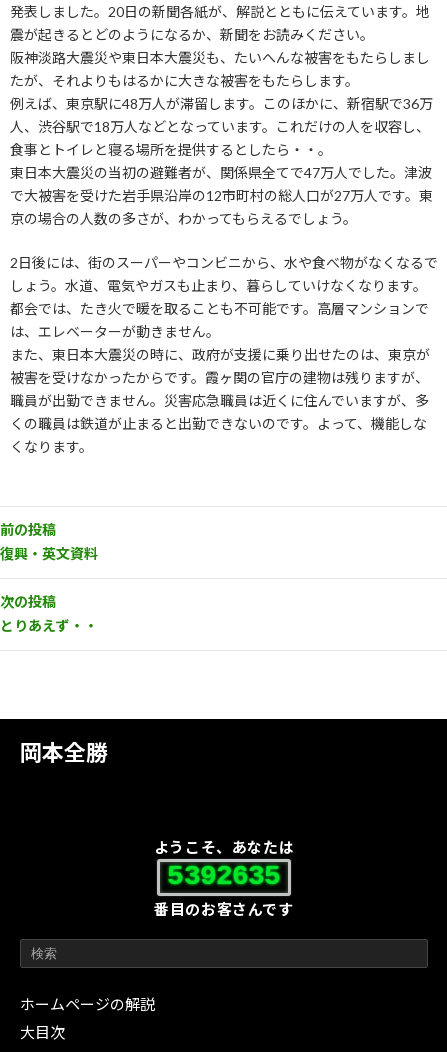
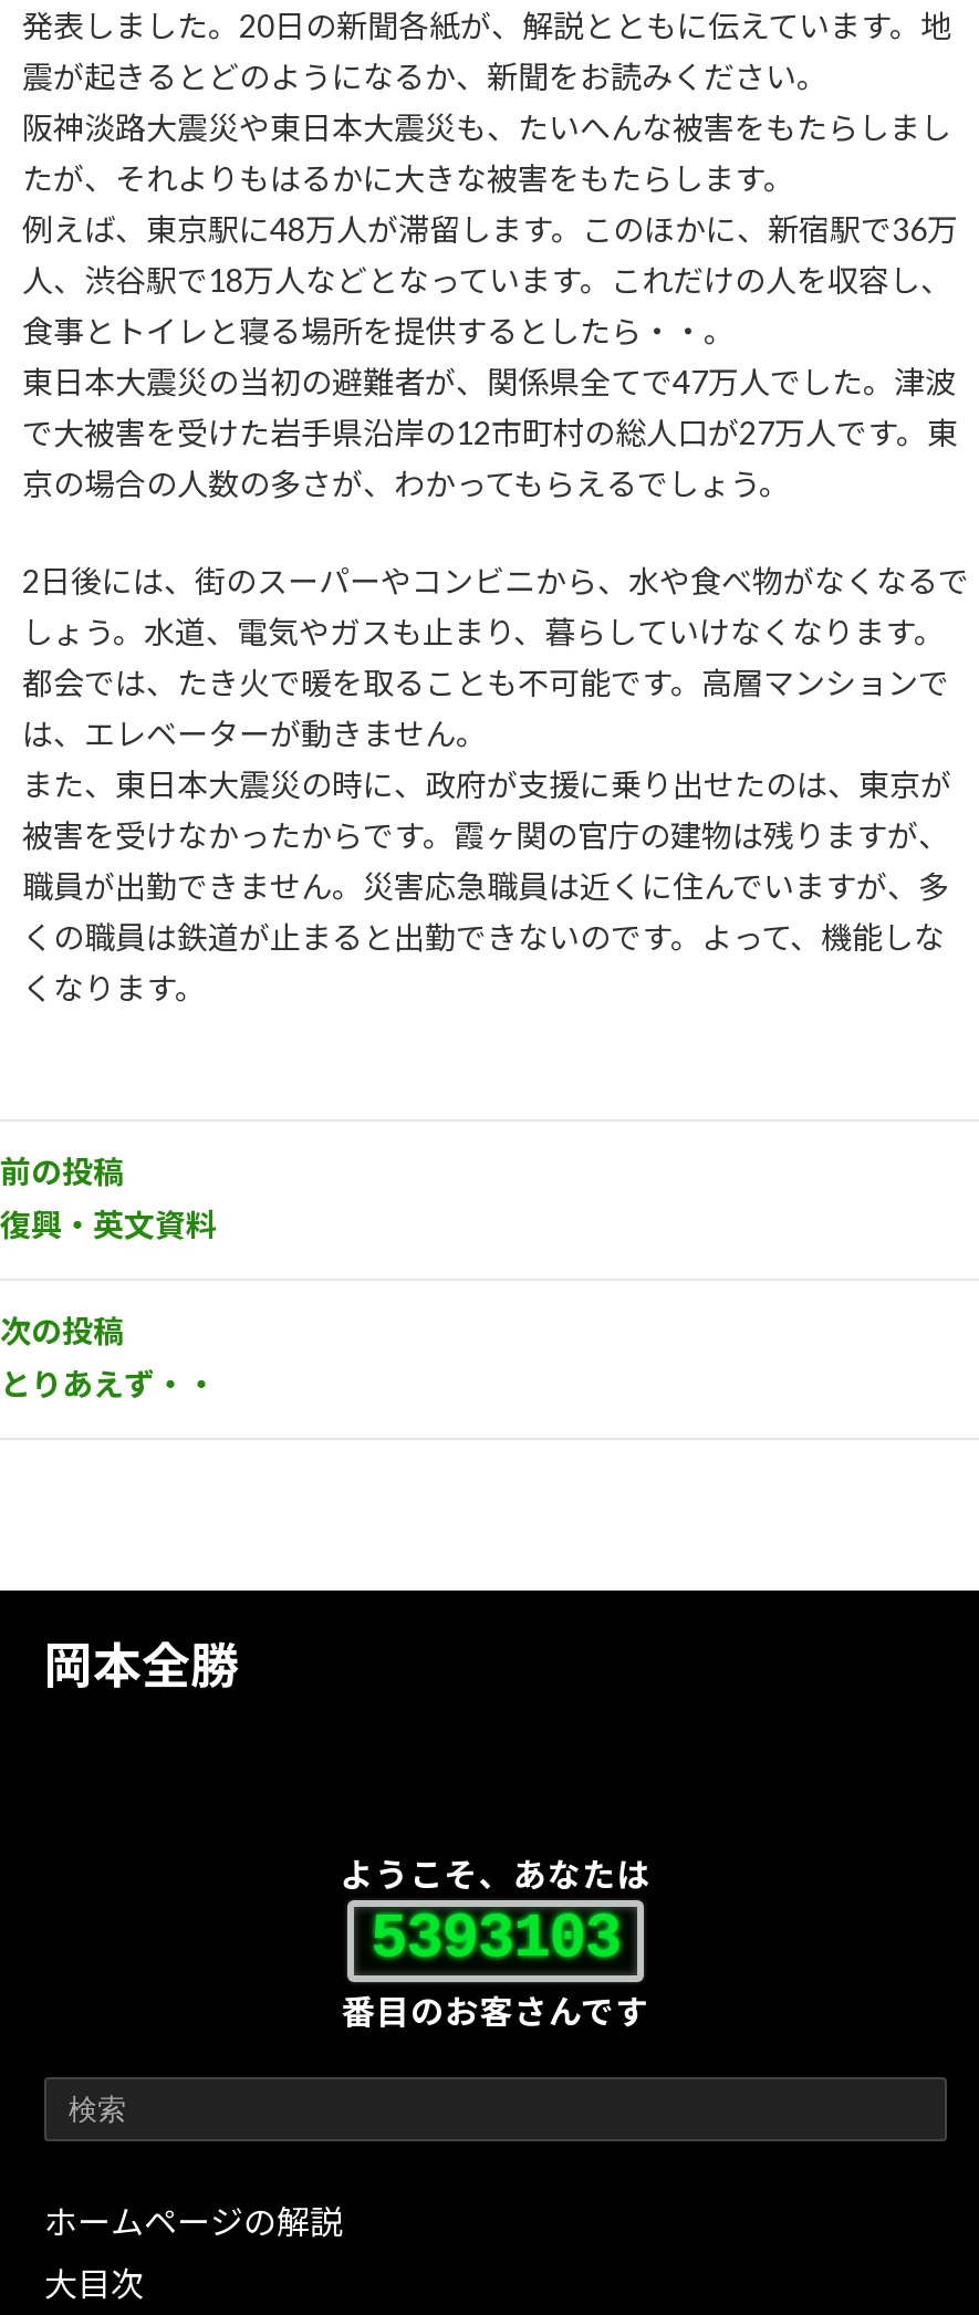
[167,861,281,892] 5392635 -> [370,1905,621,1973] 5393103

